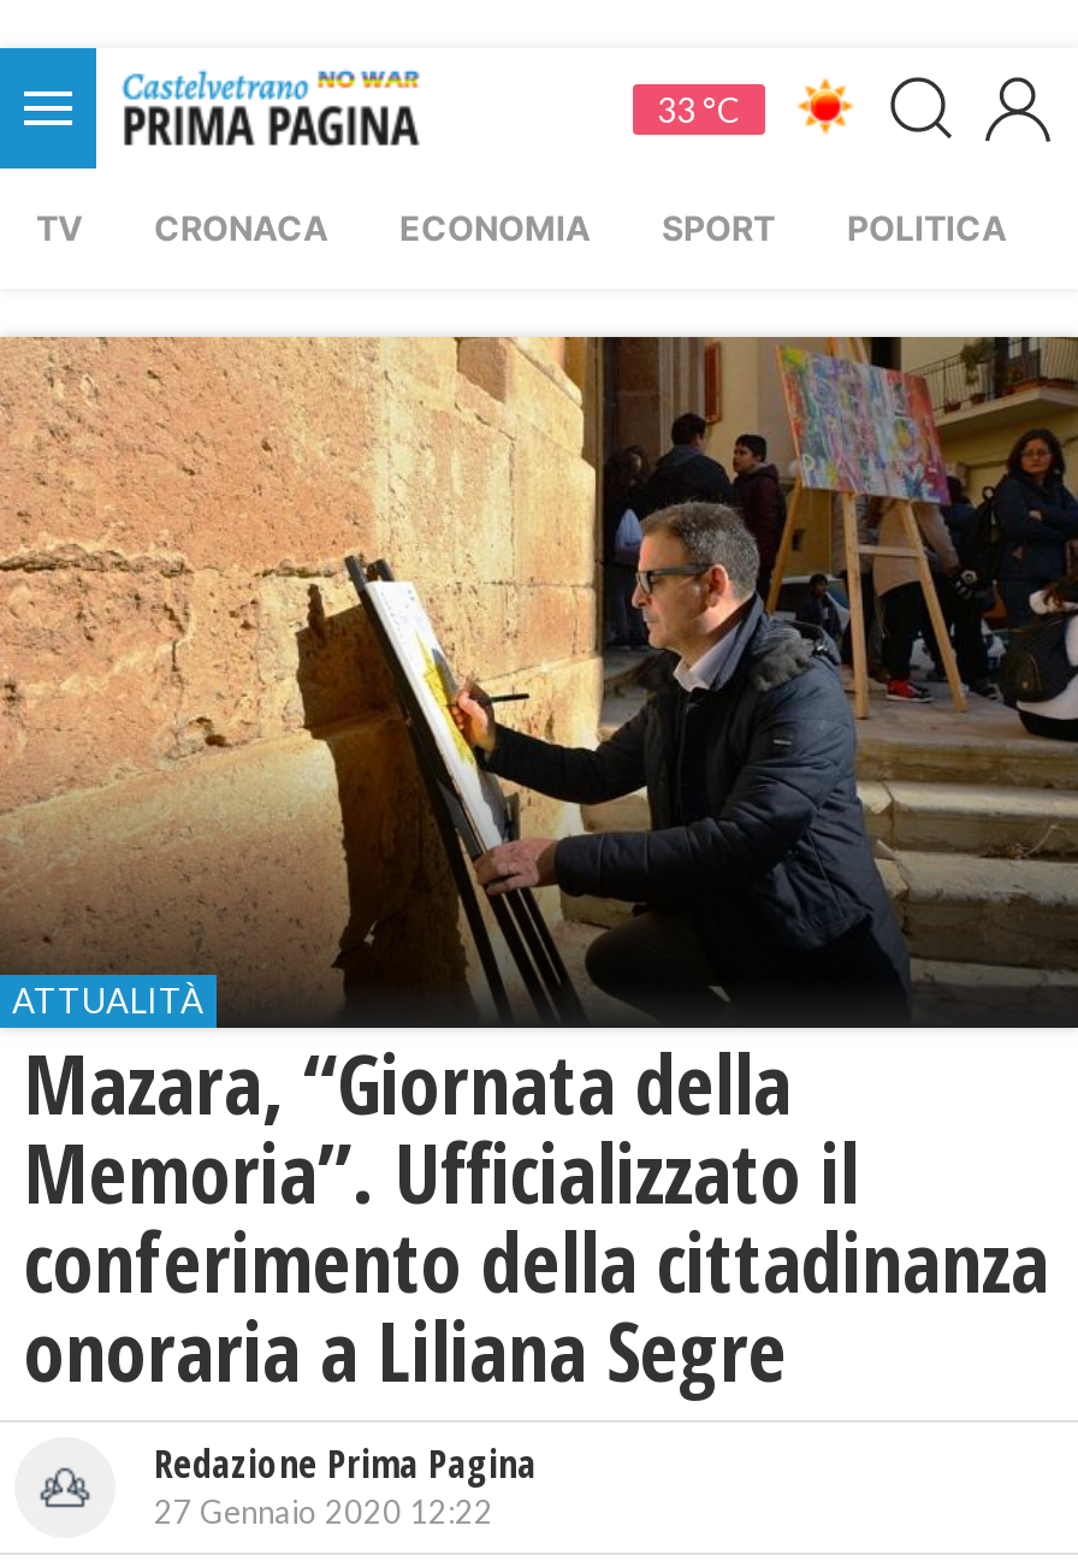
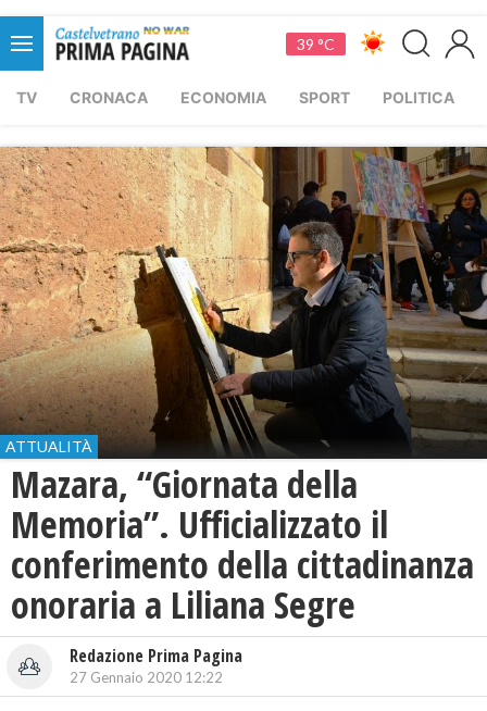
[657,88,741,129] 33 °C -> [297,34,335,53] 39 °C

